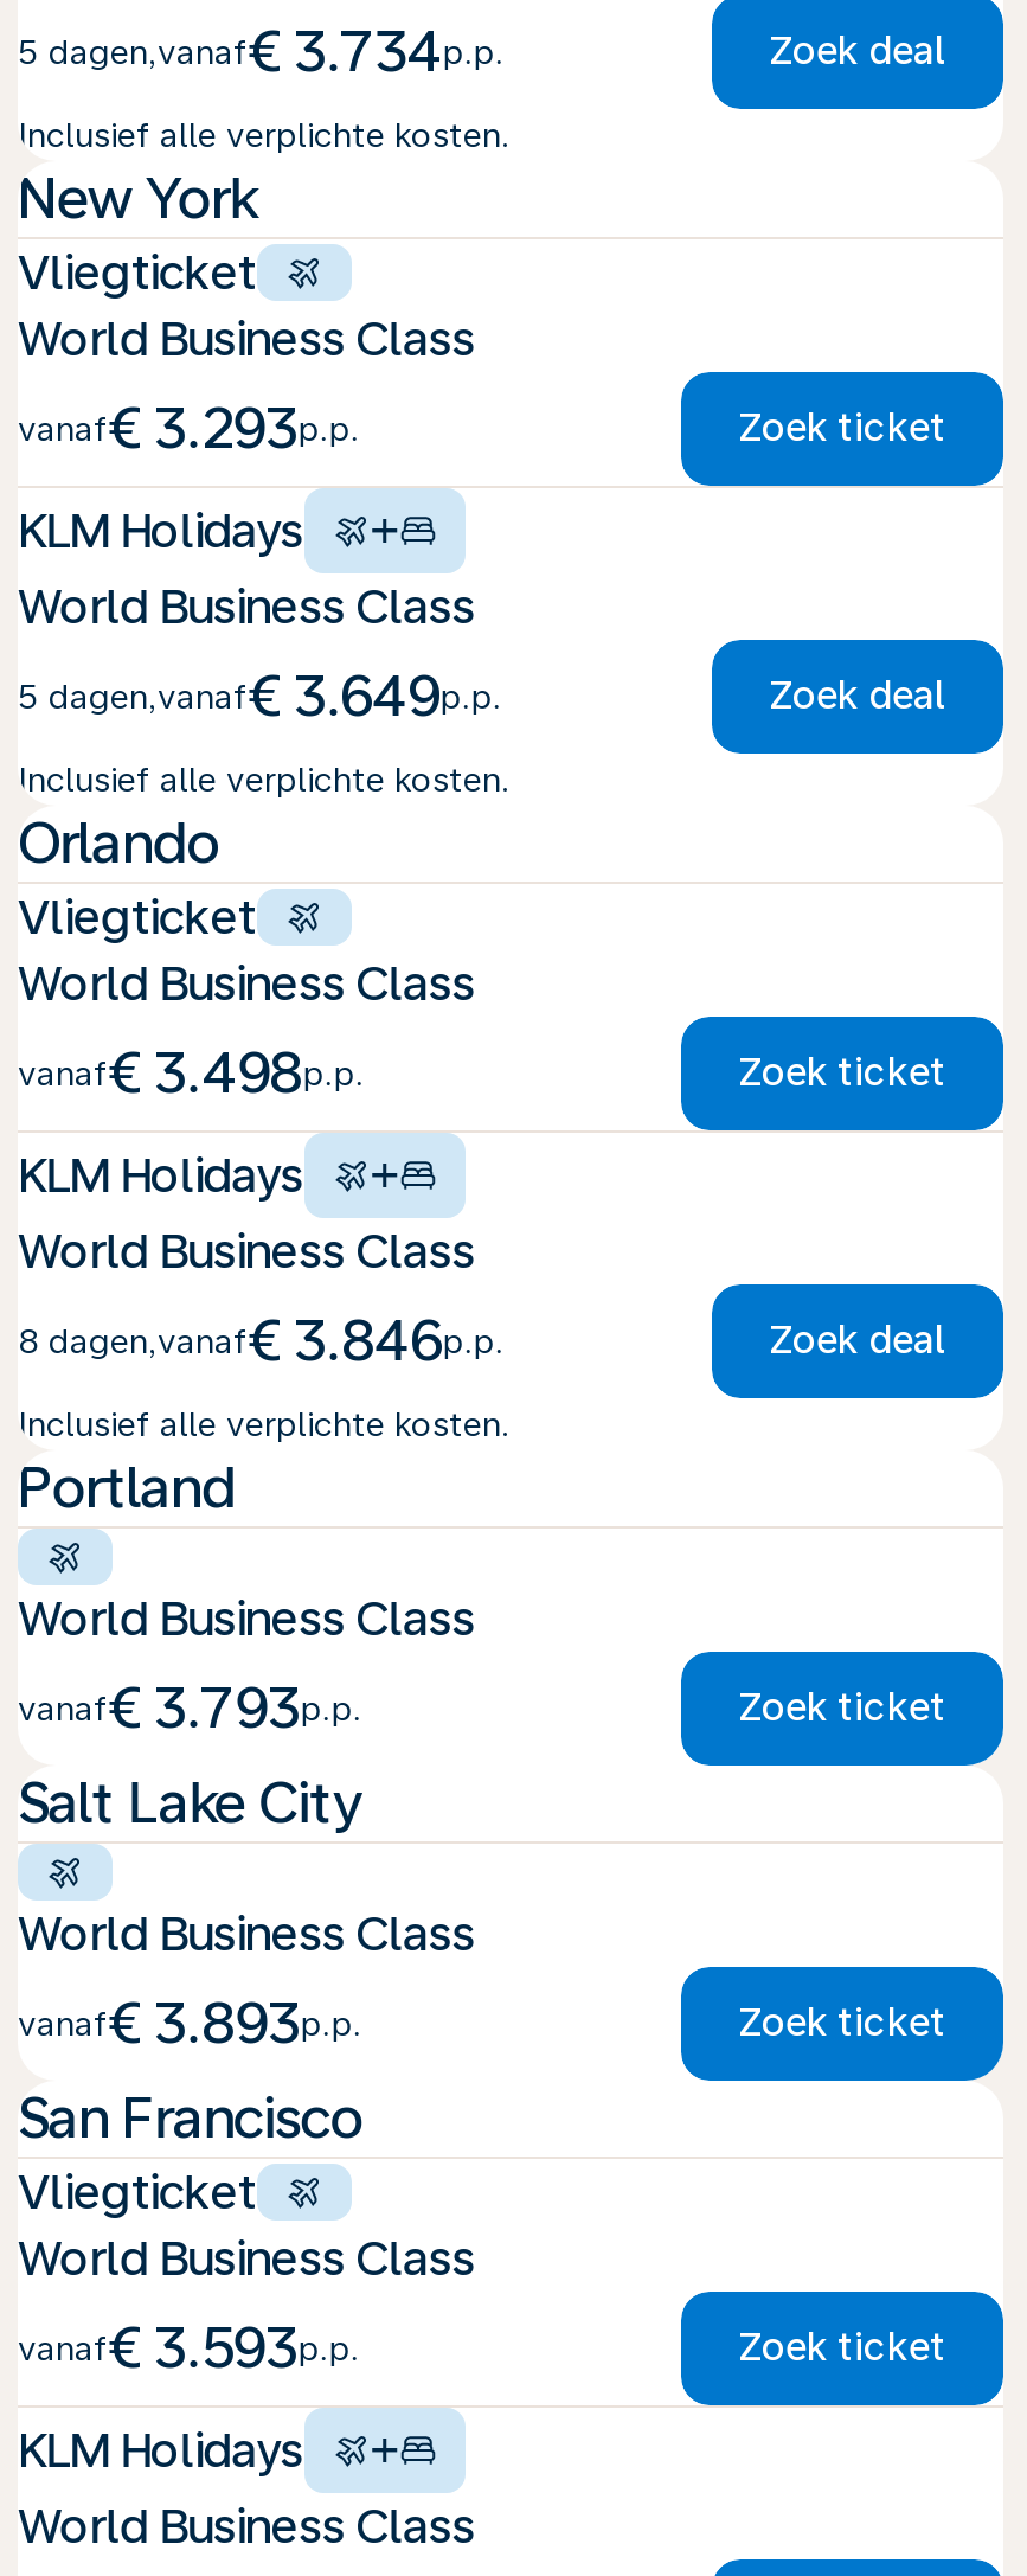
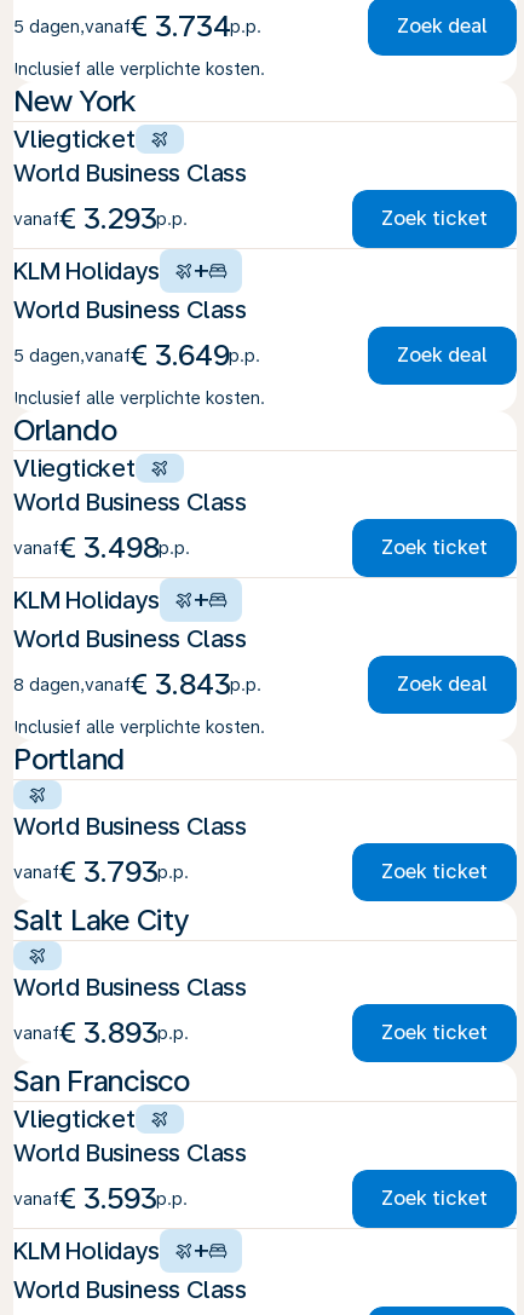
[18,1306,504,1374] 8 dagen,vanaf€ 3.846p.p. -> [13,667,262,702] 8 dagen,vanaf€ 3.843p.p.

